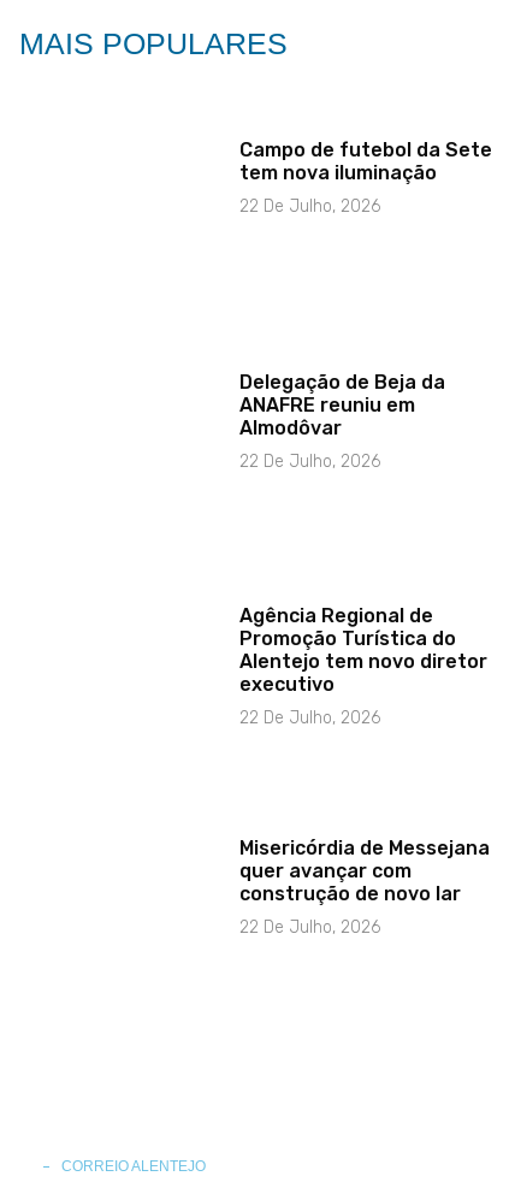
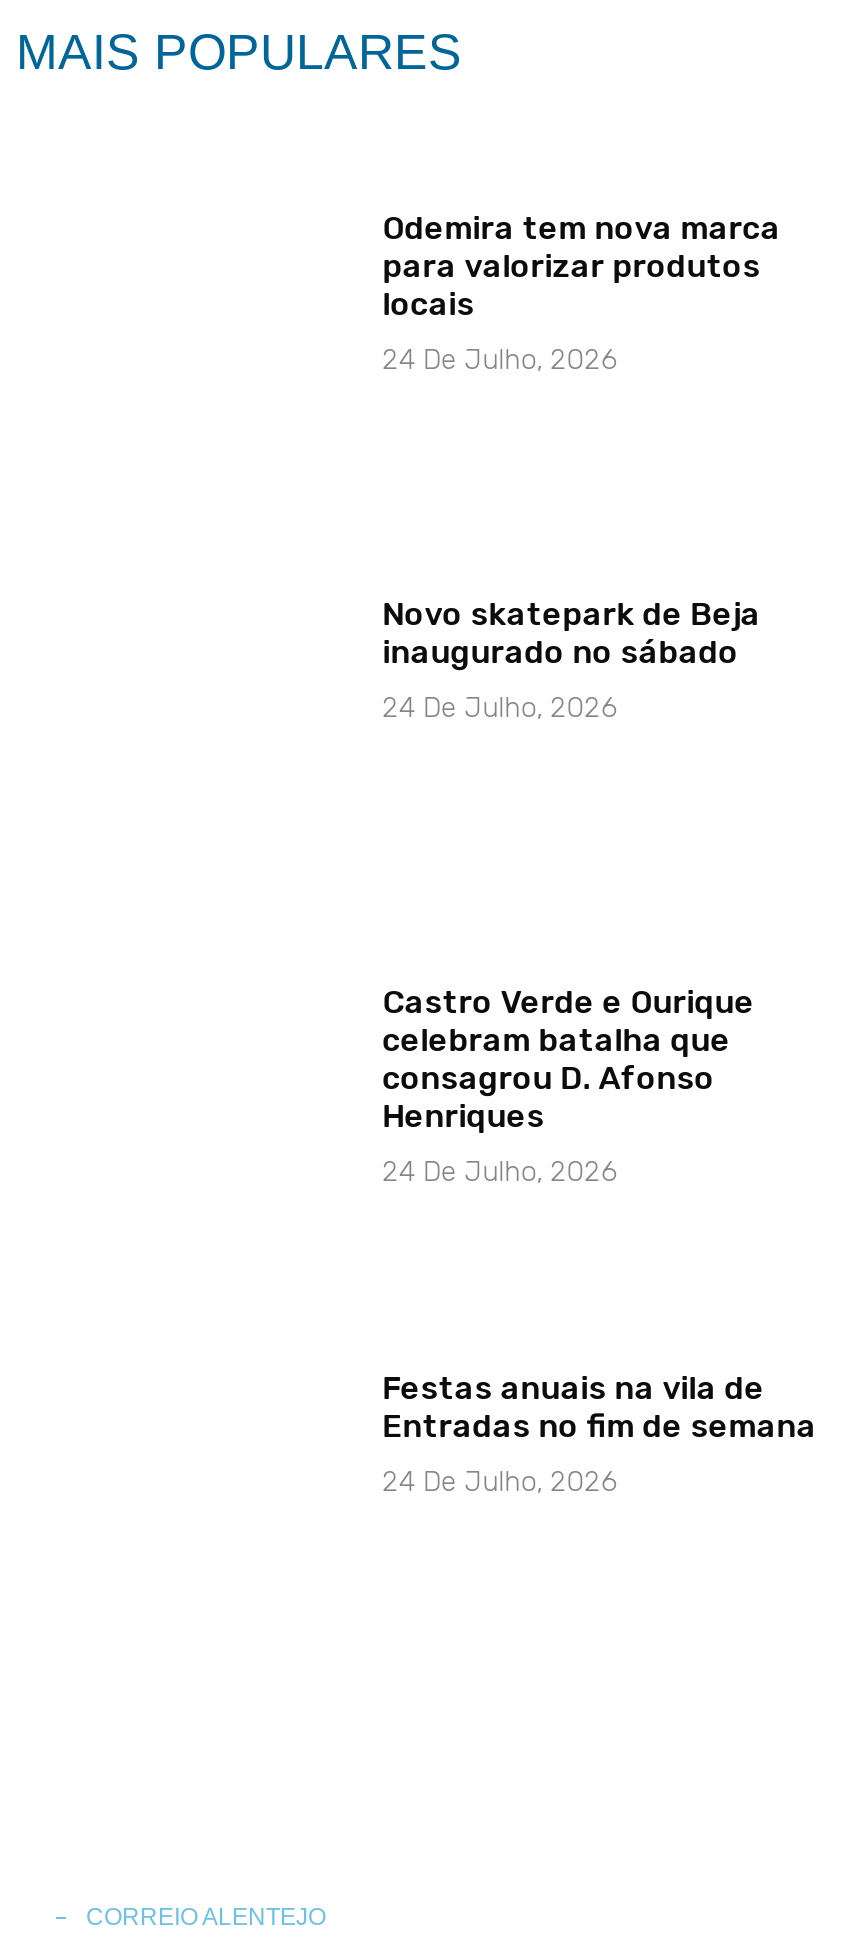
[240,139,492,185] Campo de futebol da Sete | tem nova iluminação -> [382,210,780,324] Odemira tem nova marca | para valorizar produtos | locais
[240,197,380,217] 22 De Julho, 2026 -> [382,344,616,378] 24 De Julho, 2026
[240,371,445,440] Delegação de Beja da | ANAFRE reuniu em | Almodôvar -> [382,596,760,672] Novo skatepark de Beja | inaugurado no sábado
[240,452,380,472] 22 De Julho, 2026 -> [382,692,616,726] 24 De Julho, 2026
[240,604,488,695] Agência Regional de | Promoção Turística do | Alentejo tem novo diretor | executivo -> [382,982,754,1134] Castro Verde e Ourique | celebram batalha que | consagrou D. Afonso | Henriques
[240,707,380,728] 22 De Julho, 2026 -> [382,1154,616,1188] 24 De Julho, 2026
[240,836,490,905] Misericórdia de Messejana | quer avançar com | construção de novo lar -> [382,1369,816,1445] Festas anuais na vila de | Entradas no fim de semana
[240,917,380,937] 22 De Julho, 2026 -> [382,1465,616,1499] 24 De Julho, 2026

